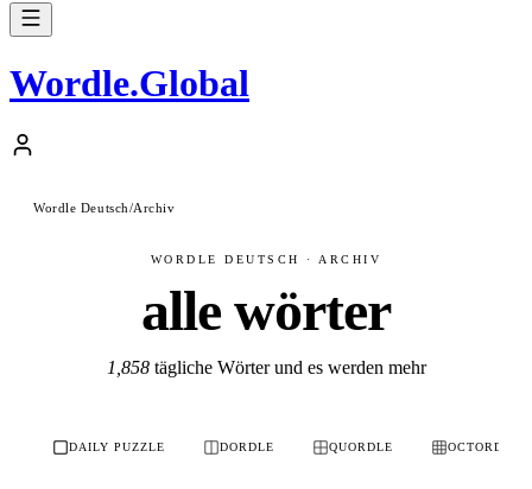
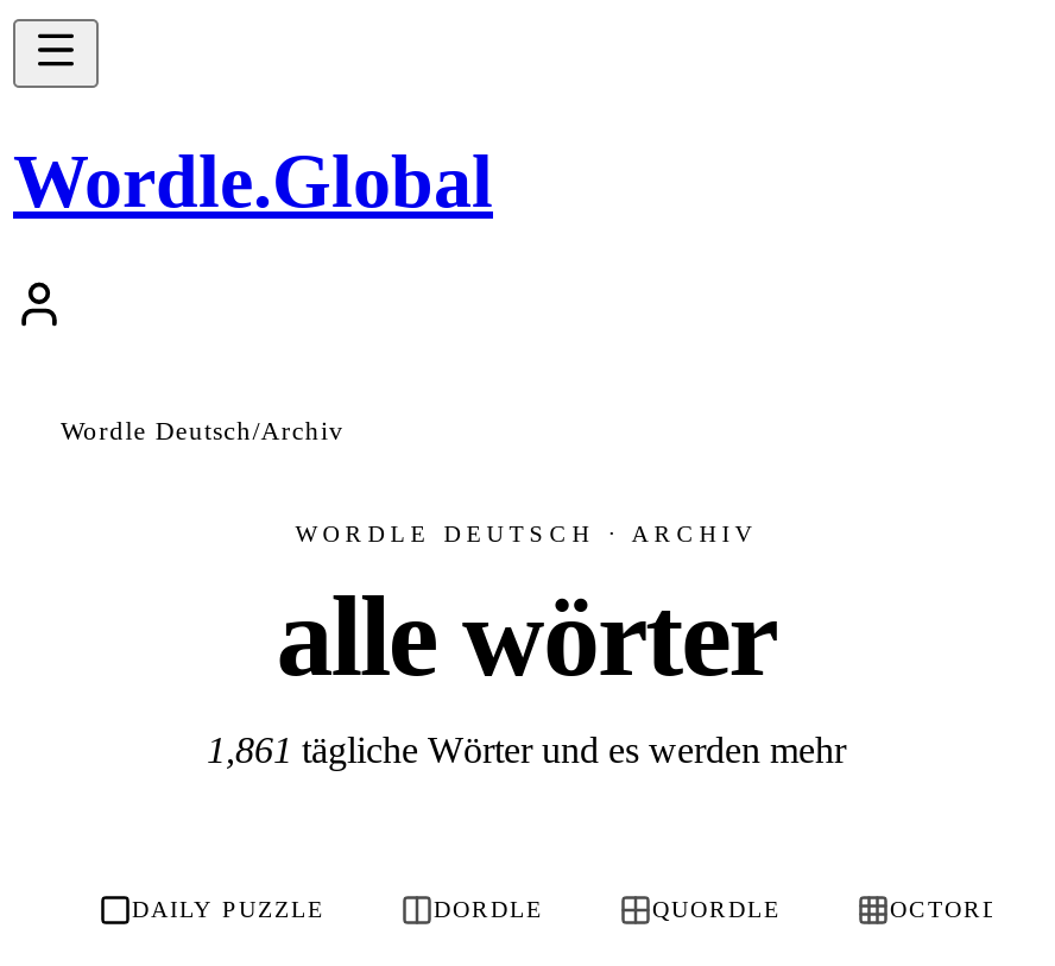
[106,357,426,377] 1,858 tägliche Wörter und es werden mehr -> [207,729,846,770] 1,861 tägliche Wörter und es werden mehr

